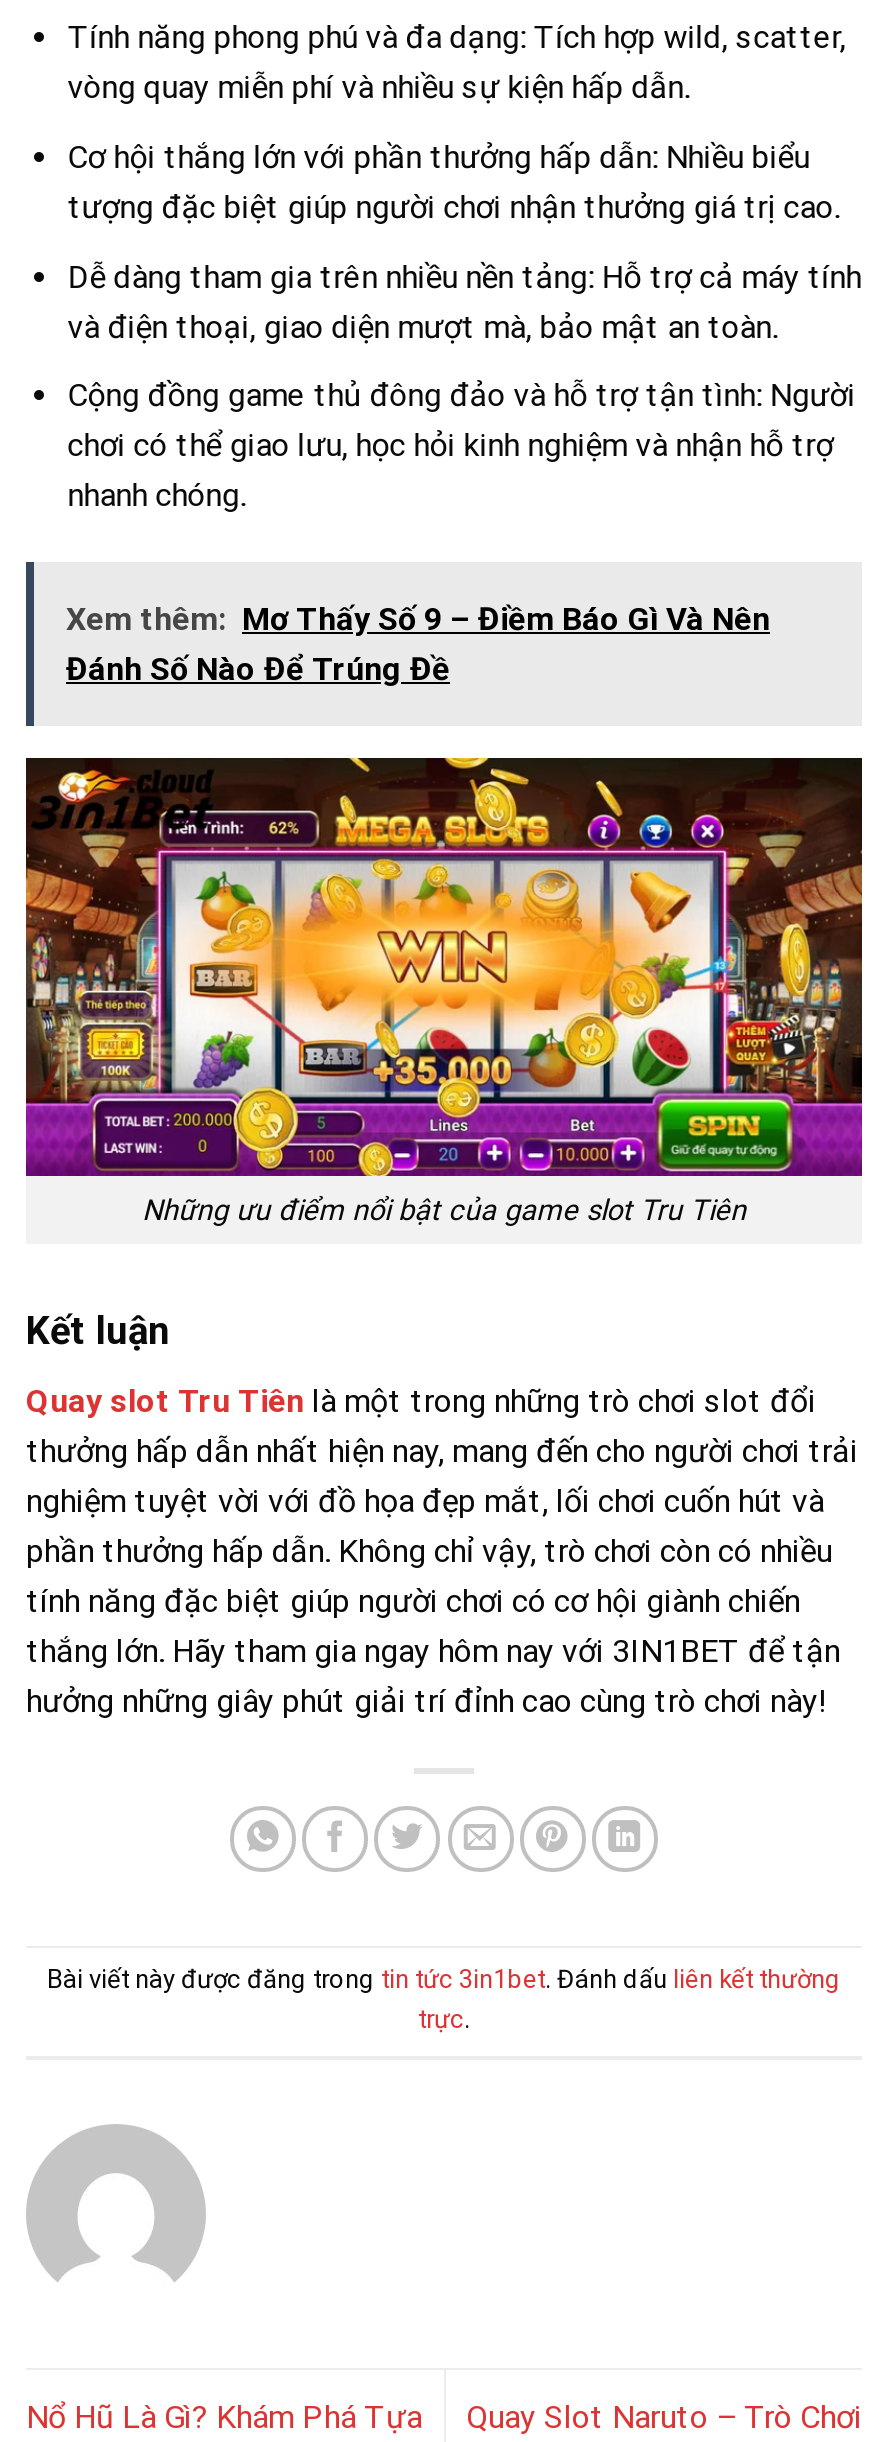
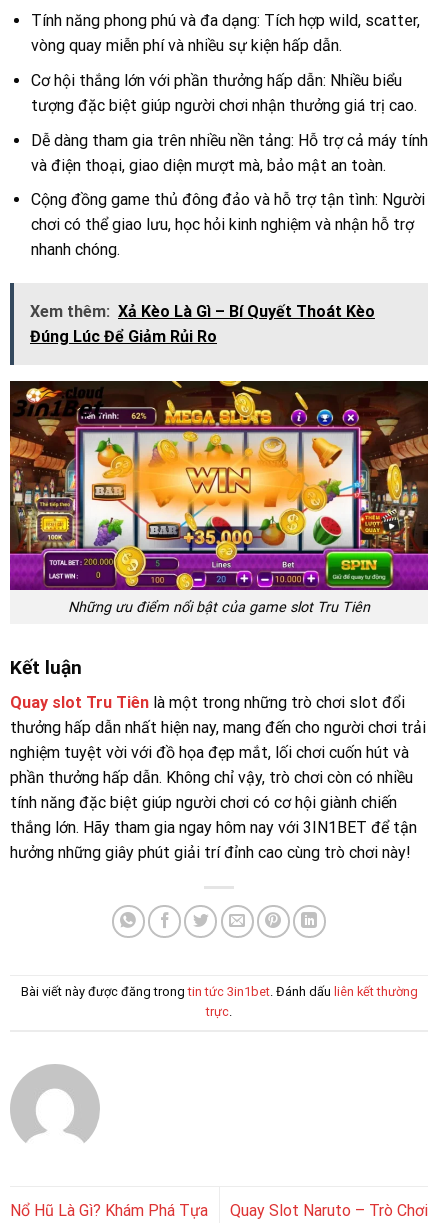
[66,600,770,688] Xem thêm: Mơ Thấy Số 9 – Điềm Báo Gì Và Nên | Đánh Số Nào Để Trúng Đề -> [30,302,375,346] Xem thêm: Xả Kèo Là Gì – Bí Quyết Thoát Kèo | Đúng Lúc Để Giảm Rủi Ro

